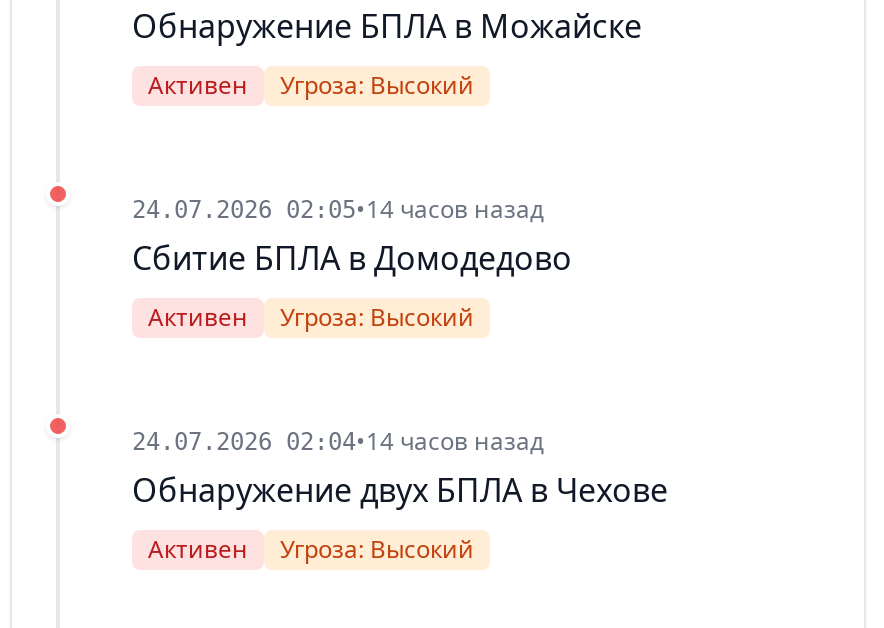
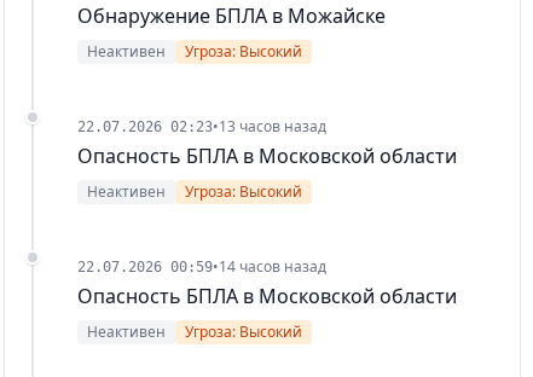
[148,69,248,103] Активен -> [87,42,166,62] Неактивен
[132,193,572,281] 24.07.2026 02:05•14 часов назад | Сбитие БПЛА в Домодедово -> [77,117,457,170] 22.07.2026 02:23•13 часов назад | Опасность БПЛА в Московской области
[148,301,248,335] Активен -> [87,182,166,202] Неактивен
[132,425,668,513] 24.07.2026 02:04•14 часов назад | Обнаружение двух БПЛА в Чехове -> [77,257,457,310] 22.07.2026 00:59•14 часов назад | Опасность БПЛА в Московской области
[148,533,248,567] Активен -> [87,322,166,343] Неактивен

